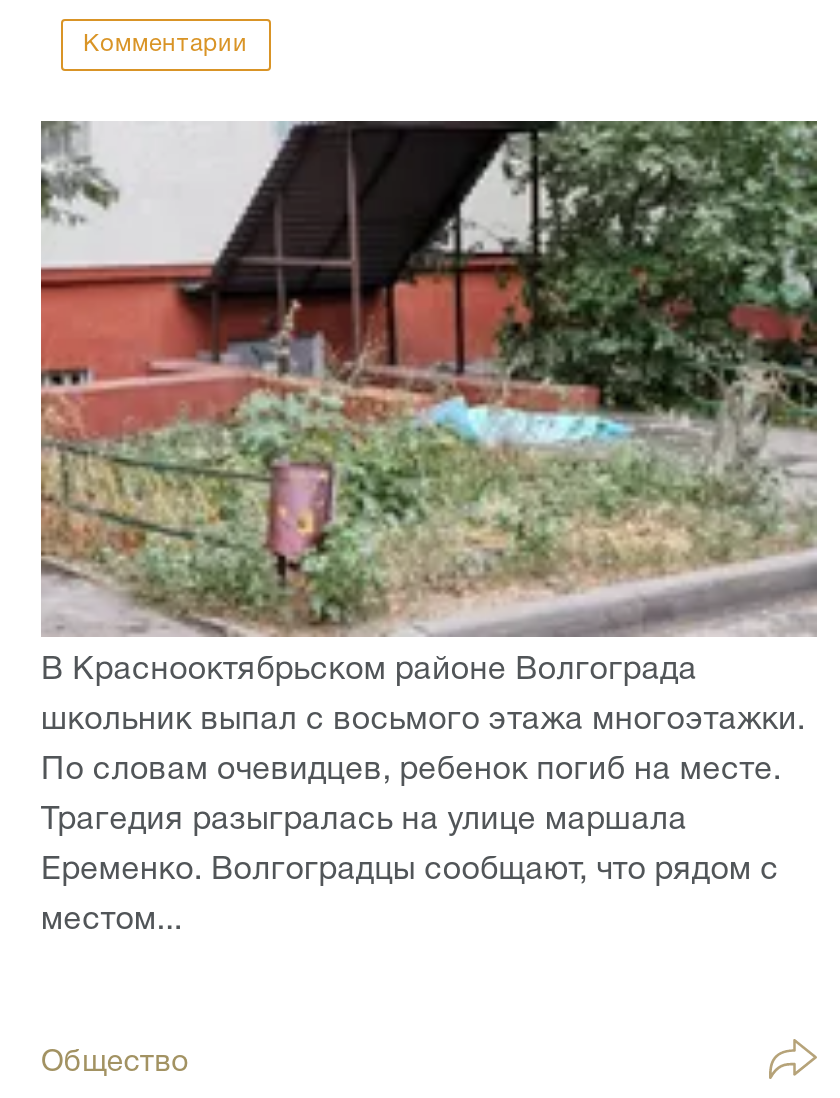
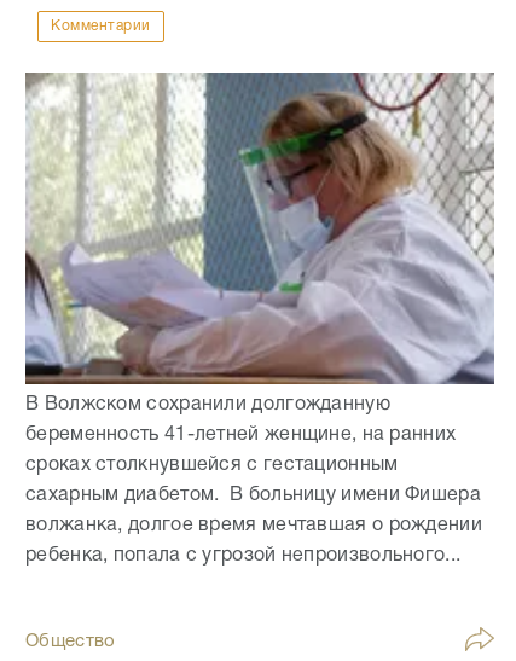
[39,119,819,685] [image] | В Краснооктябрьском районе Волгограда -> [24,71,494,413] [image] | В Волжском сохранили долгожданную
[41,707,805,735] школьник выпал с восьмого этажа многоэтажки. -> [25,426,456,443] беременность 41-летней женщине, на ранних
[41,757,790,785] По словам очевидцев, ребенок погиб на месте. -> [25,457,398,474] сроках столкнувшейся с гестационным
[41,807,687,835] Трагедия разыгралась на улице маршала -> [25,487,481,504] сахарным диабетом. В больницу имени Фишера
[41,857,779,885] Еременко. Волгоградцы сообщают, что рядом с -> [25,517,482,534] волжанка, долгое время мечтавшая о рождении
[41,907,182,935] местом... -> [25,547,461,564] ребенка, попала с угрозой непроизвольного...

